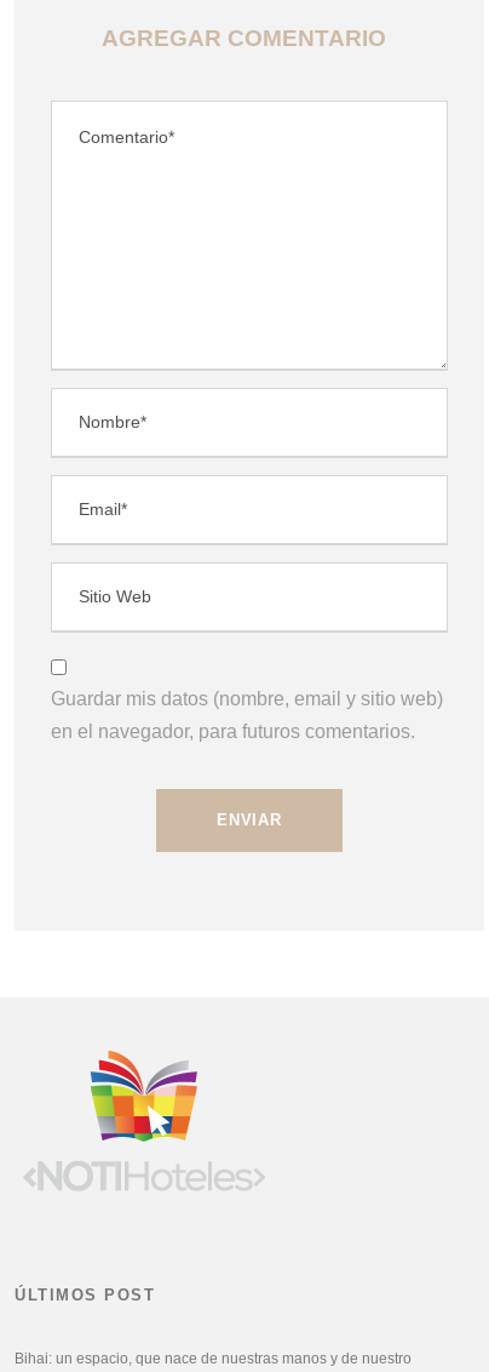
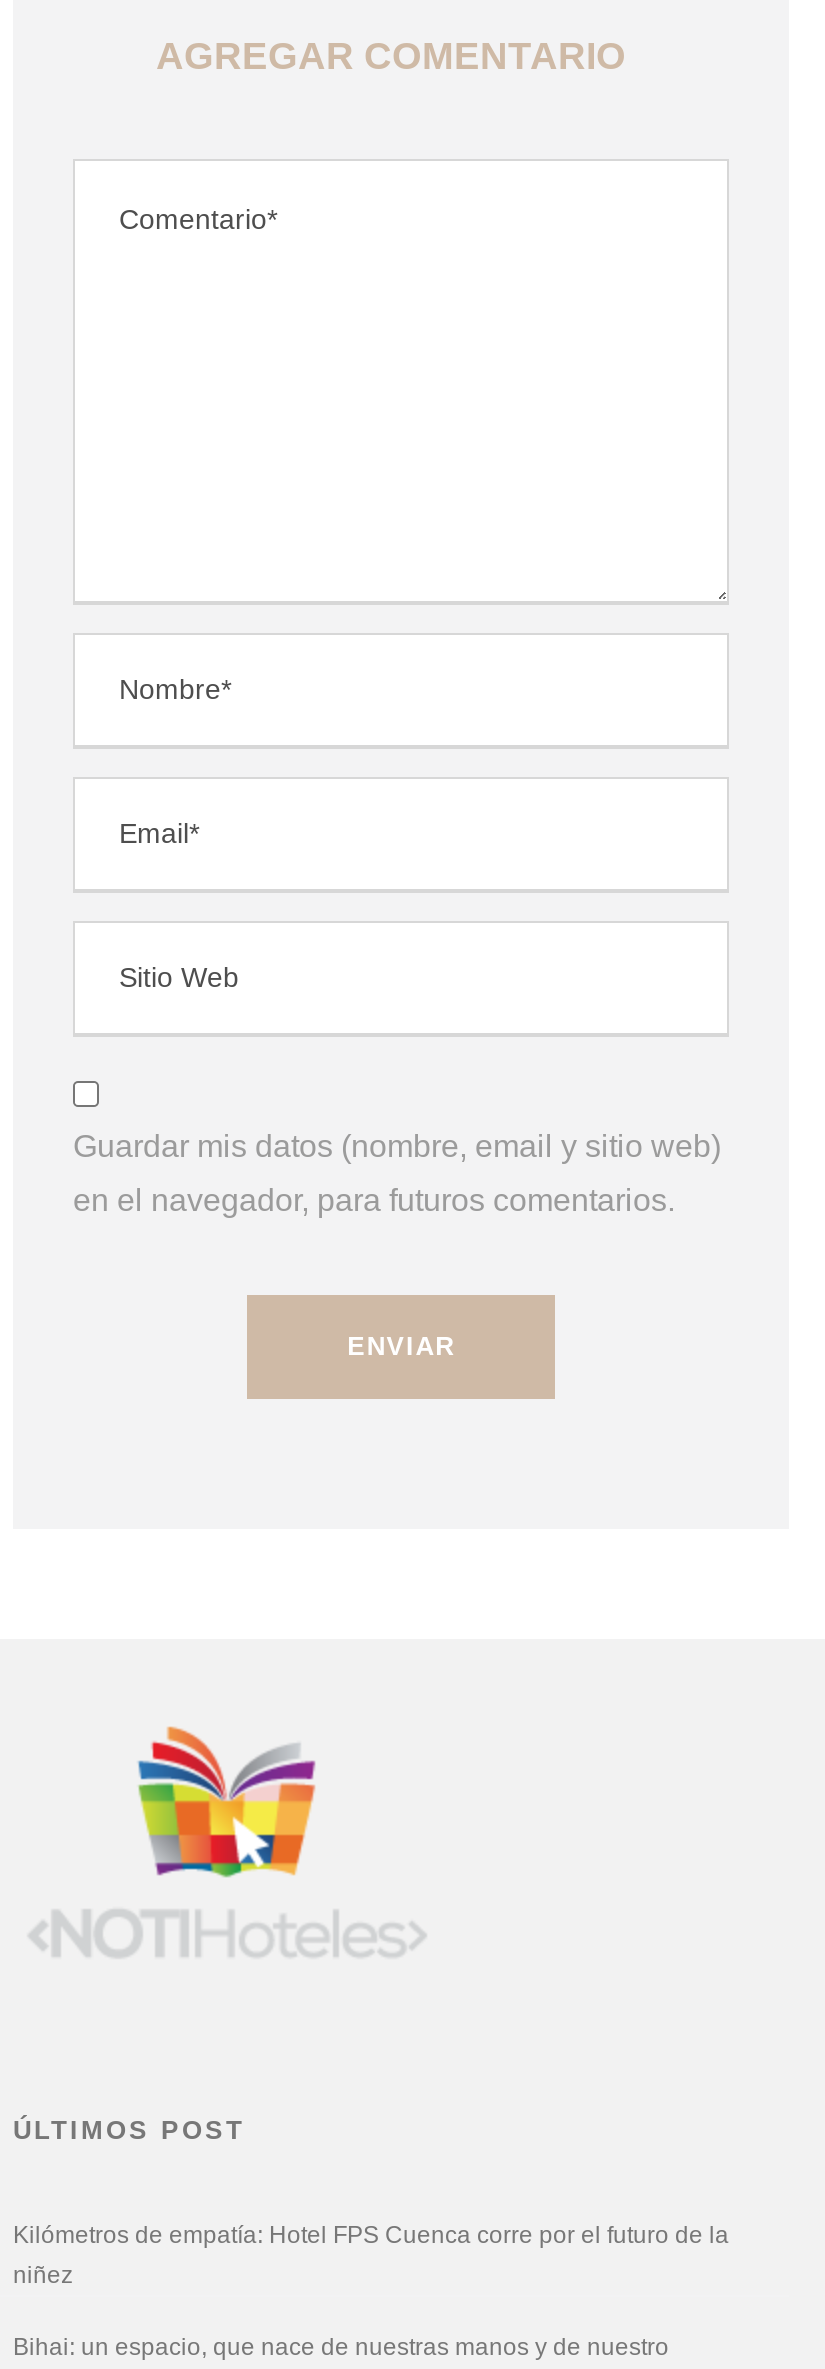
none -> [13,2220,729,2288] Kilómetros de empatía: Hotel FPS Cuenca corre por el futuro de la | niñez

